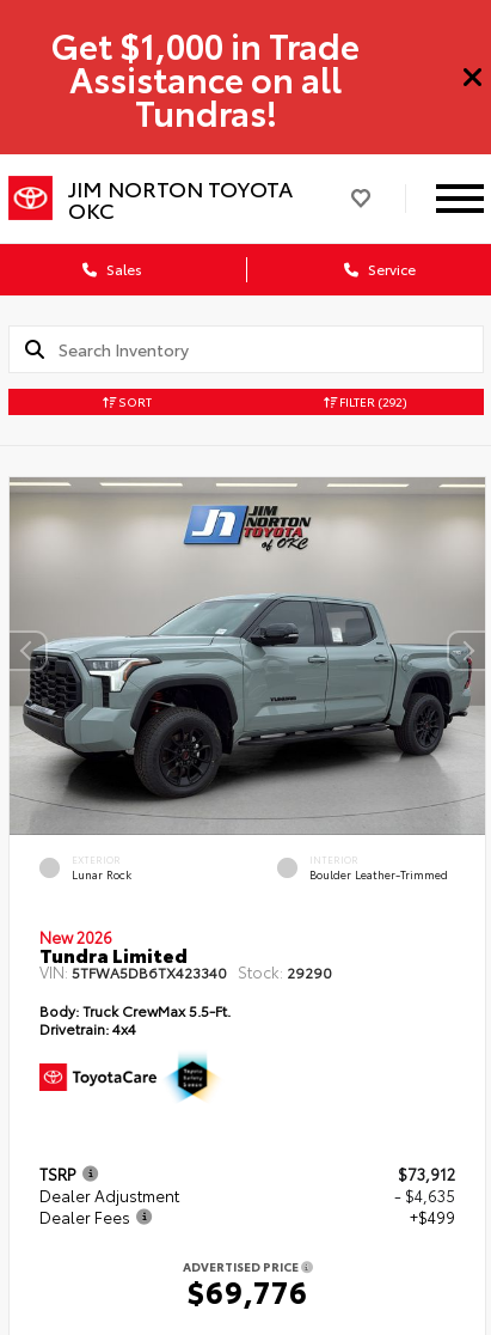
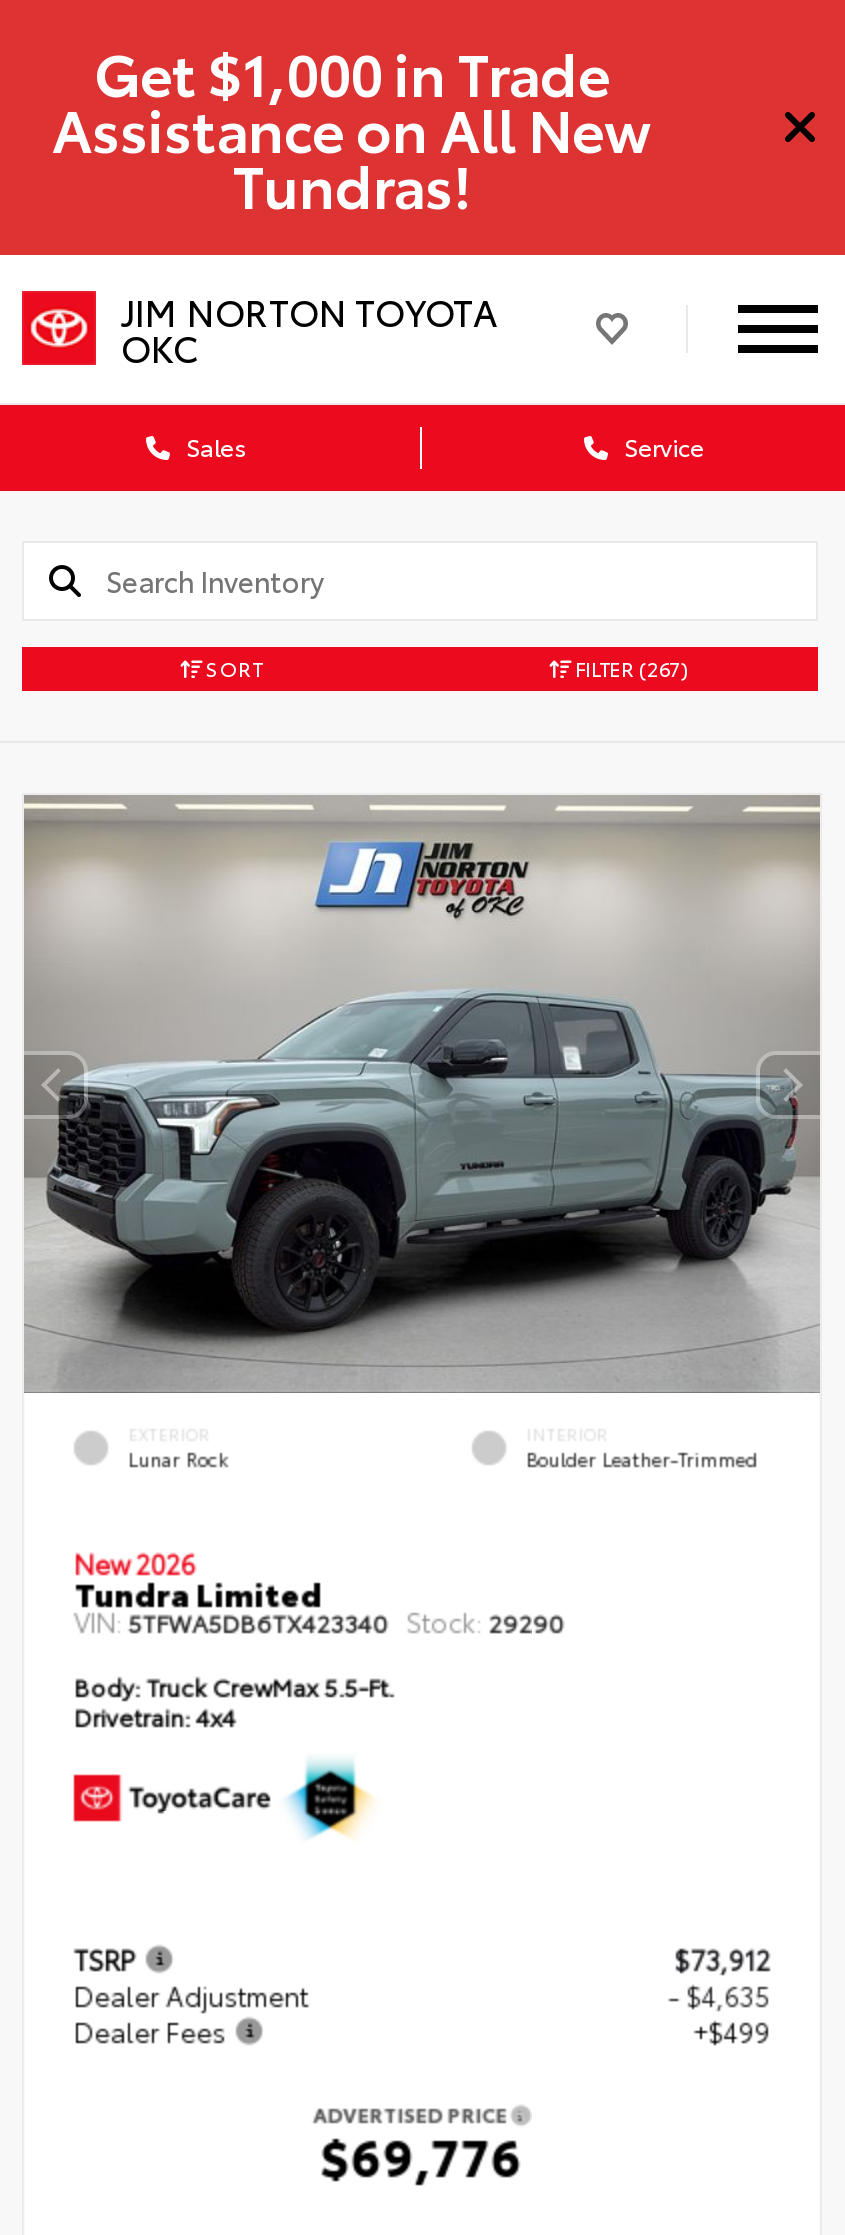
[69,52,342,101] Assistance on all -> [52,84,652,166] Assistance on All New
[336,392,407,410] FILTER (292) -> [571,653,689,683] FILTER (267)

